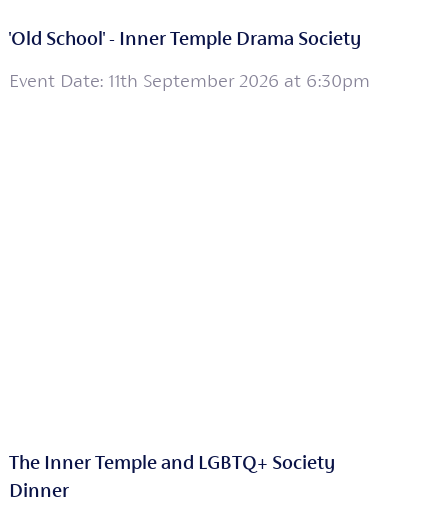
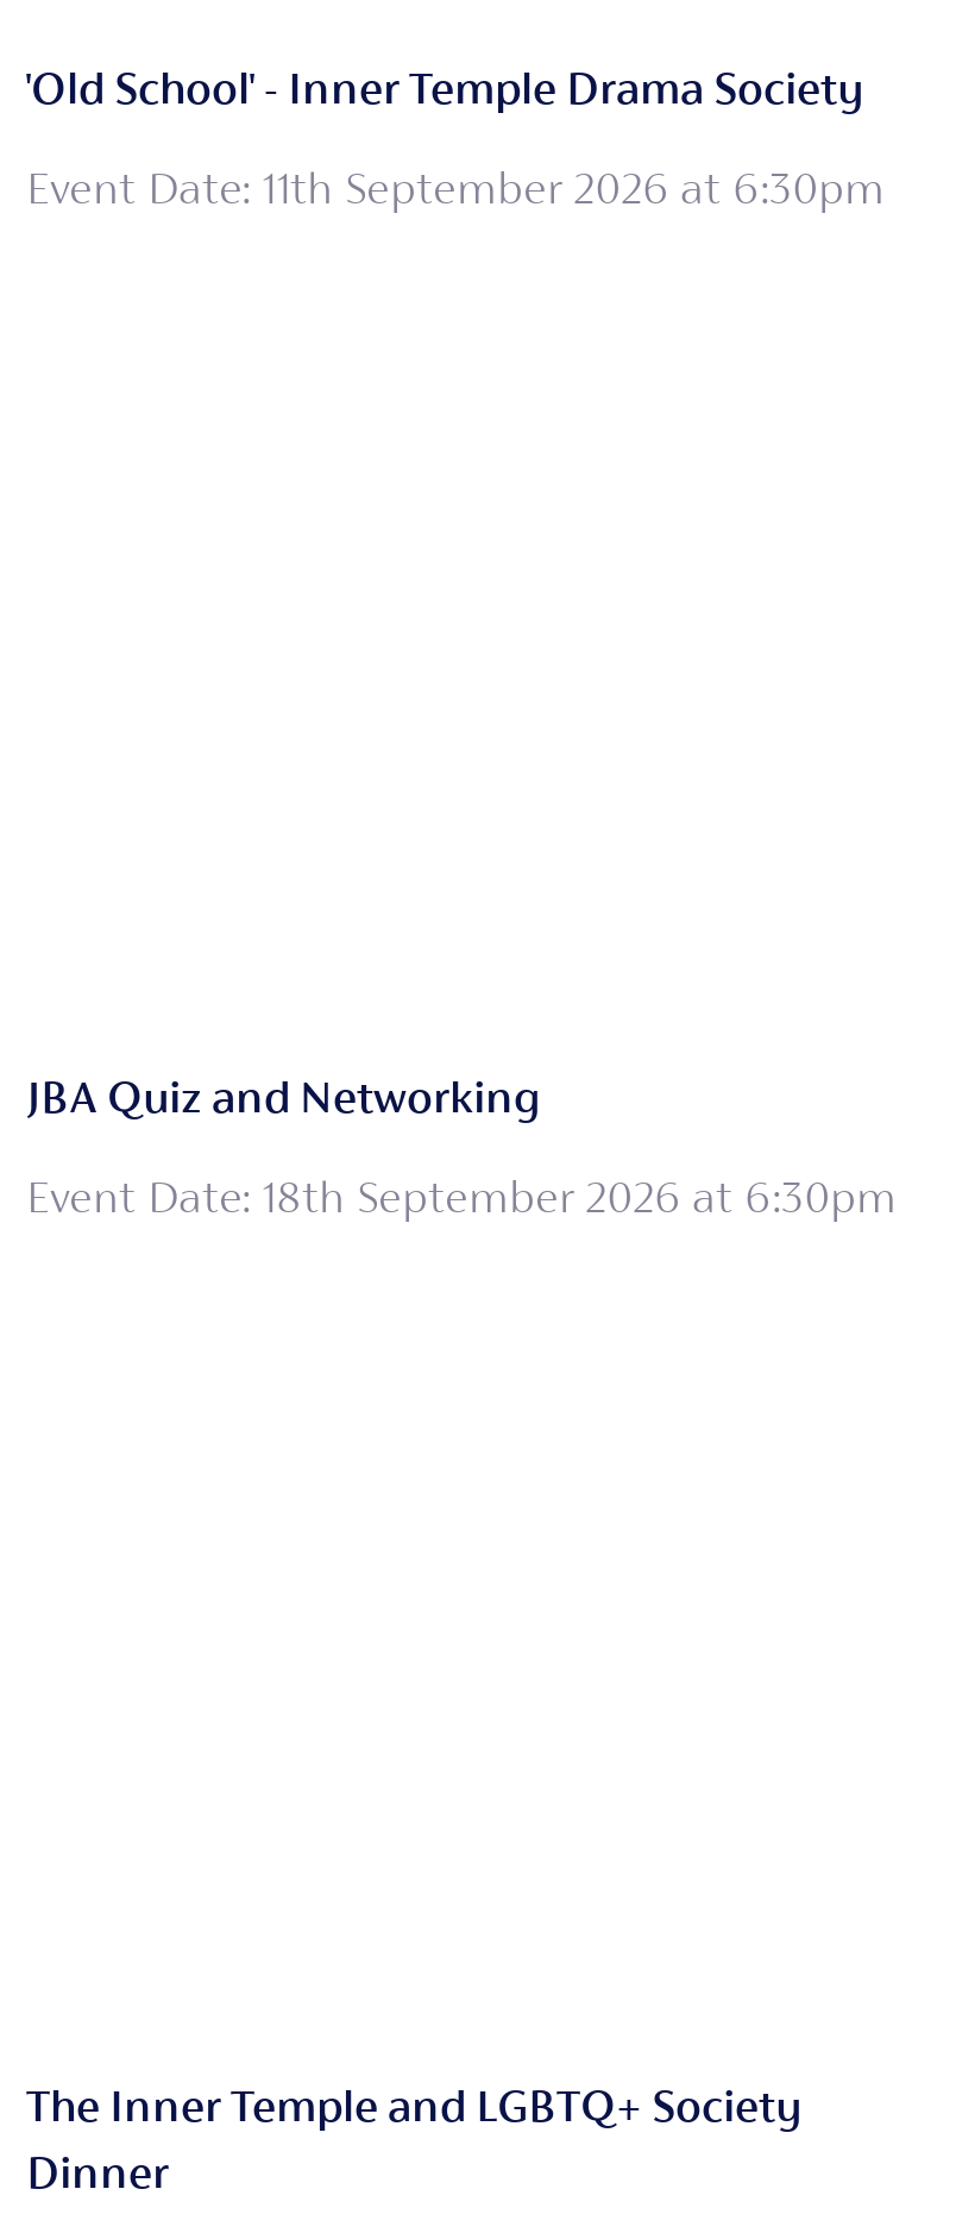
none -> [26,1070,897,1222] JBA Quiz and Networking | Event Date: 18th September 2026 at 6:30pm

